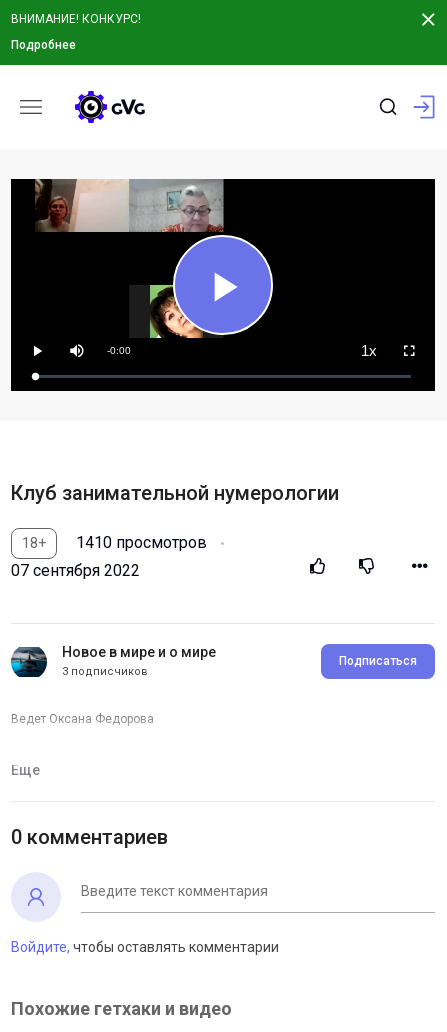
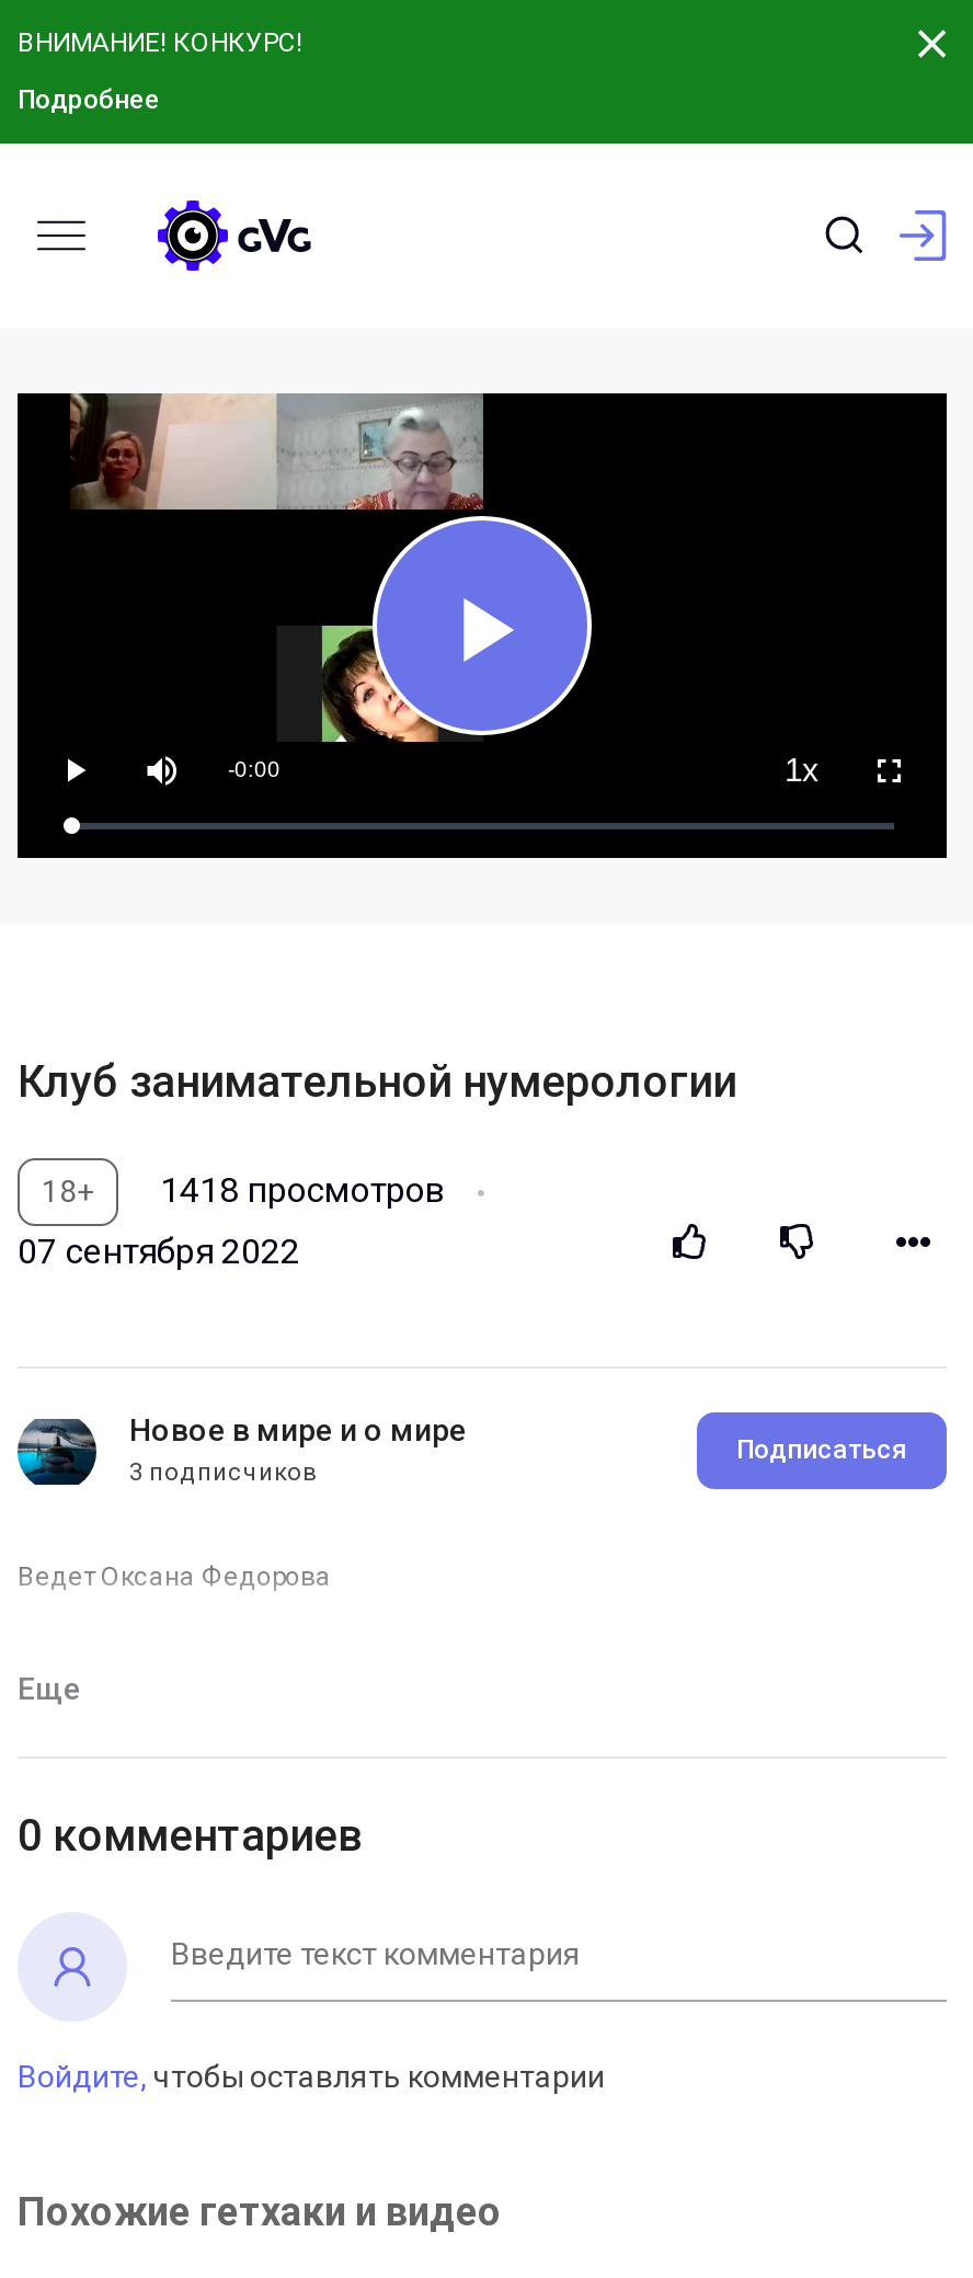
[22,533,207,552] 18+ 1410 просмотров -> [42,1169,447,1211] 18+ 1418 просмотров

